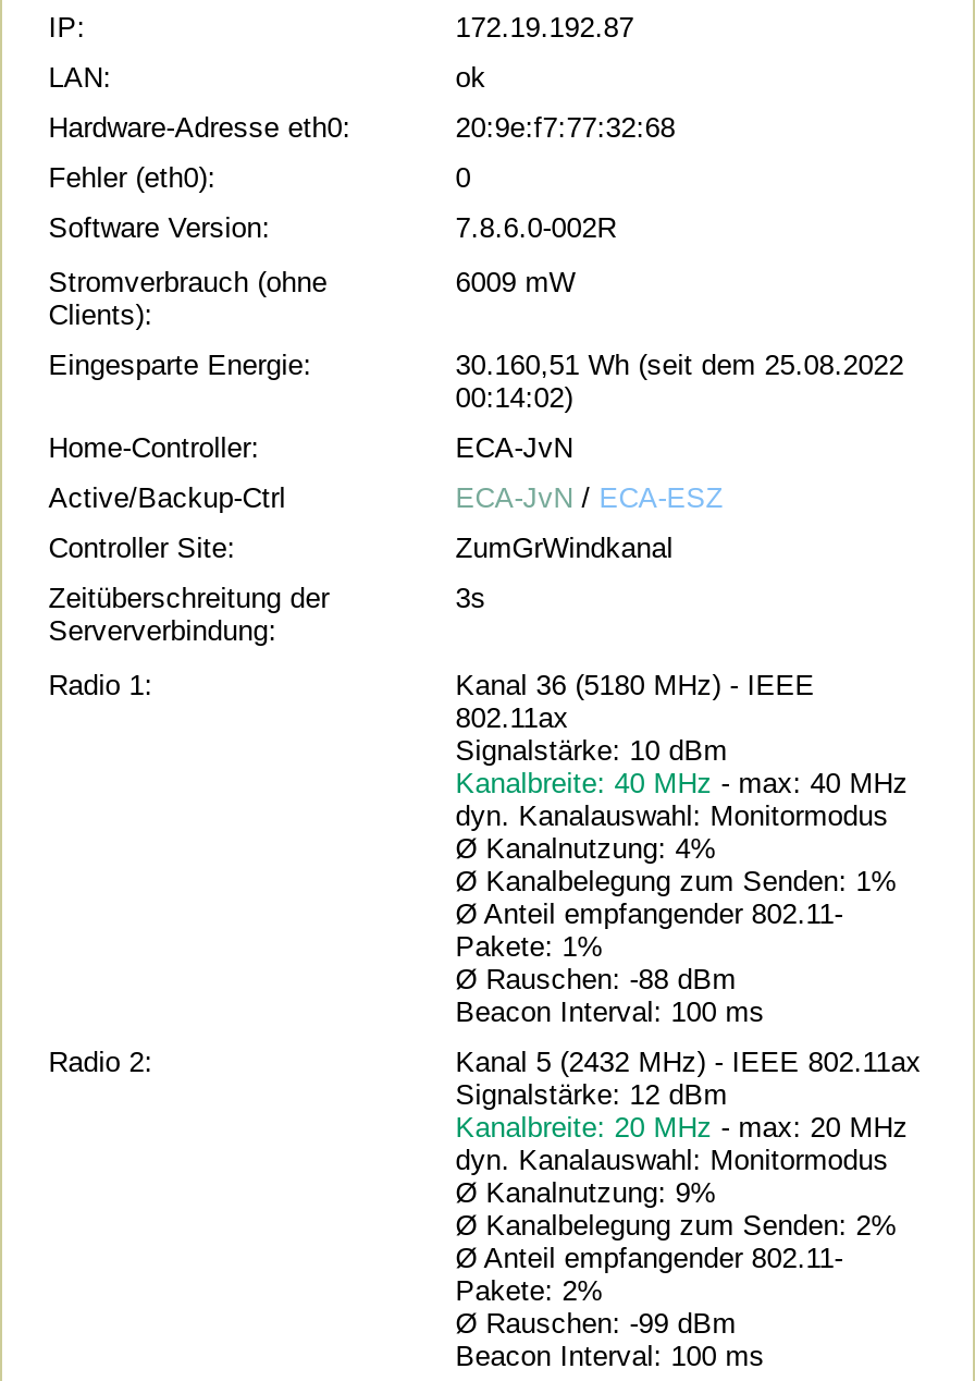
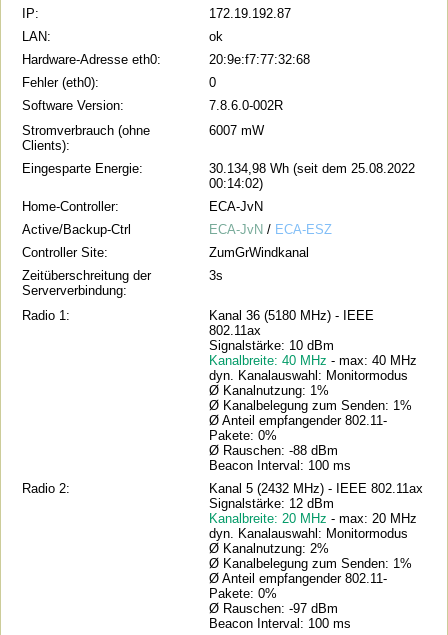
[455,265,575,298] 6009 mW -> [209,123,264,138] 6007 mW
[455,348,904,380] 30.160,51 Wh (seit dem 25.08.2022 -> [209,161,415,176] 30.134,98 Wh (seit dem 25.08.2022
[455,831,716,864] Ø Kanalnutzung: 4% -> [209,383,329,398] Ø Kanalnutzung: 1%
[455,929,603,962] Pakete: 1% -> [209,428,277,443] Pakete: 0%
[455,1175,716,1208] Ø Kanalnutzung: 9% -> [209,541,329,556] Ø Kanalnutzung: 2%
[455,1208,897,1241] Ø Kanalbelegung zum Senden: 2% -> [209,556,412,571] Ø Kanalbelegung zum Senden: 1%
[455,1273,603,1306] Pakete: 2% -> [209,586,277,601] Pakete: 0%
[455,1306,736,1339] Ø Rauschen: -99 dBm -> [209,601,338,616] Ø Rauschen: -97 dBm

